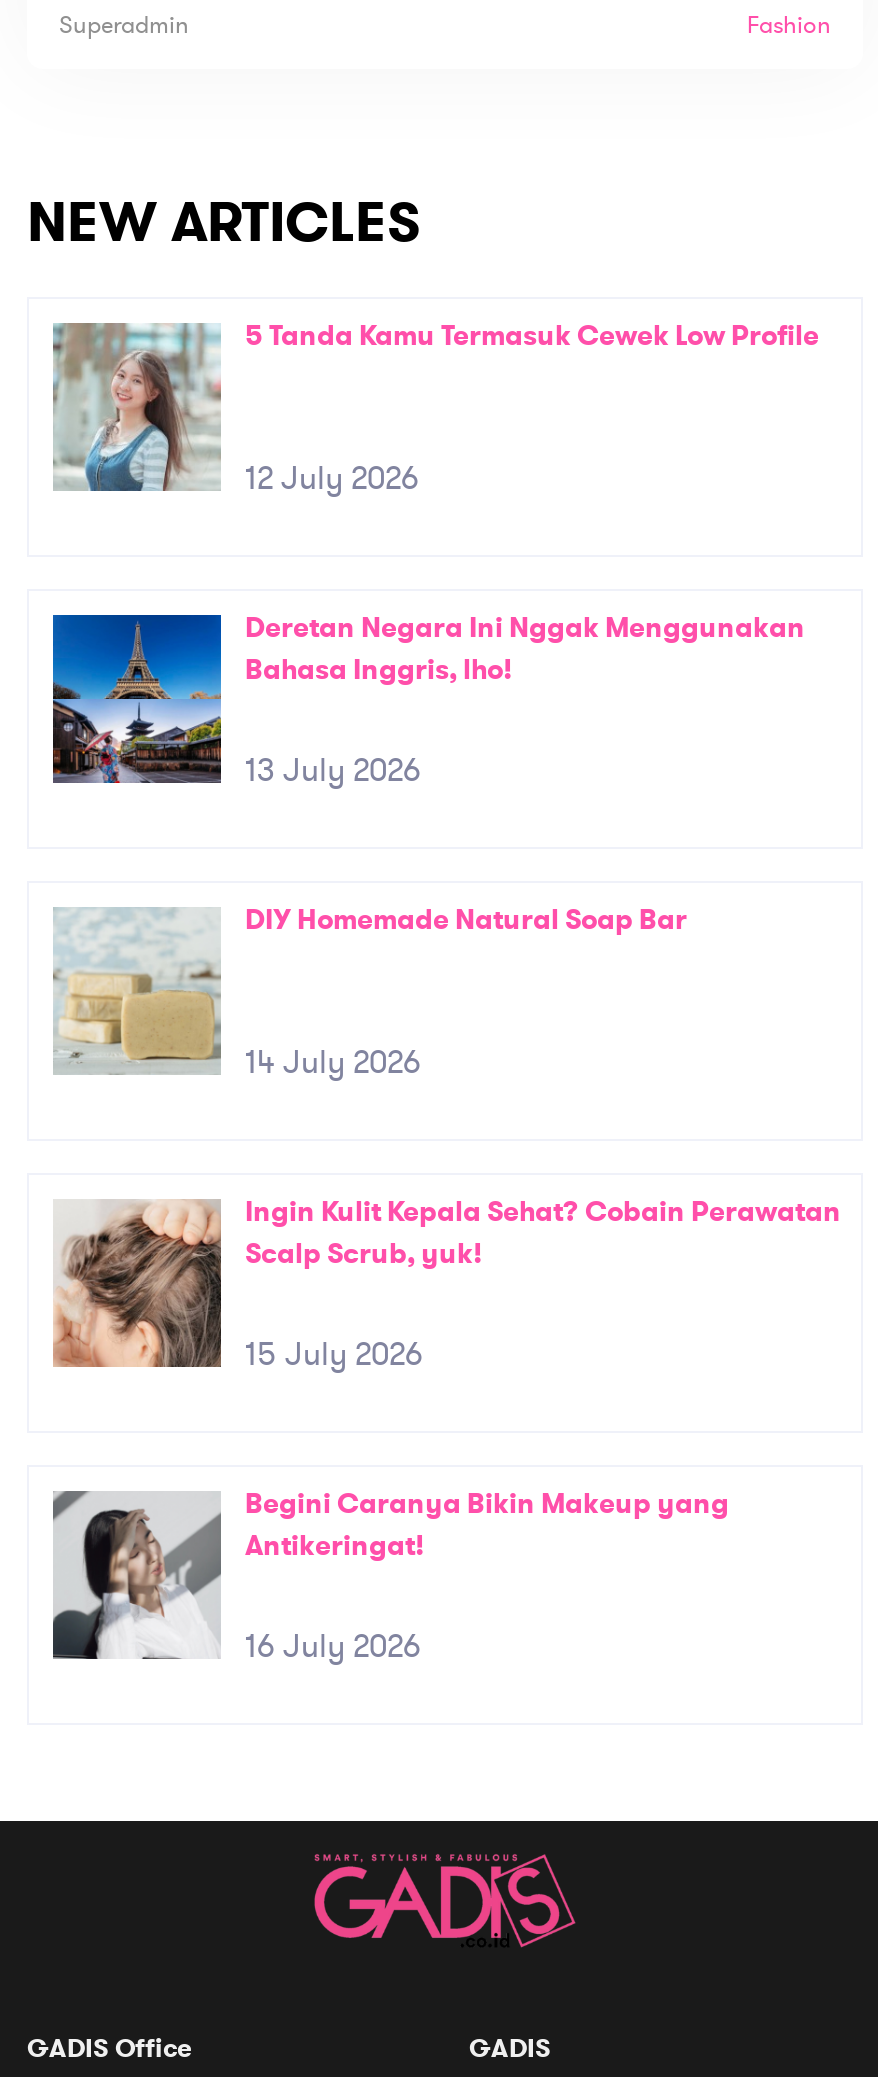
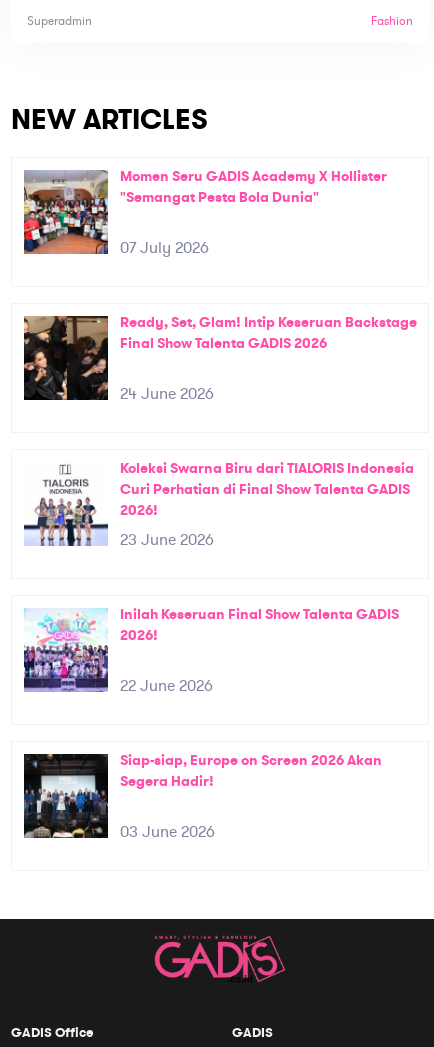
[53,317,841,1669] [image] | 5 Tanda Kamu Termasuk Cewek Low Profile | 12 July 2026 | Deretan Negara Ini Nggak Menggunakan | Bahasa Inggris, lho! | 13 July 2026 | DIY Homemade Natural Soap Bar | 14 July 2026 | Ingin Kulit Kepala Sehat? Cobain Perawatan | Scalp Scrub, yuk! | 15 July 2026 | Begini Caranya Bikin Makeup yang | Antikeringat! | 16 July 2026 -> [23,167,417,843] [image] | Momen Seru GADIS Academy X Hollister | "Semangat Pesta Bola Dunia" | 07 July 2026 | Ready, Set, Glam! Intip Keseruan Backstage | Final Show Talenta GADIS 2026 | 24 June 2026 | Koleksi Swarna Biru dari TIALORIS Indonesia | Curi Perhatian di Final Show Talenta GADIS | 2026! | 23 June 2026 | Inilah Keseruan Final Show Talenta GADIS | 2026! | 22 June 2026 | Siap-siap, Europe on Screen 2026 Akan | Segera Hadir! | 03 June 2026
[51,613,223,785] [image] -> [23,315,109,401] [image]
[51,907,217,1075] [image] -> [24,463,106,546] [image]
[53,1199,223,1369] [image] -> [23,608,109,693] [image]
[51,1489,221,1659] [image] -> [23,753,109,839] [image]

